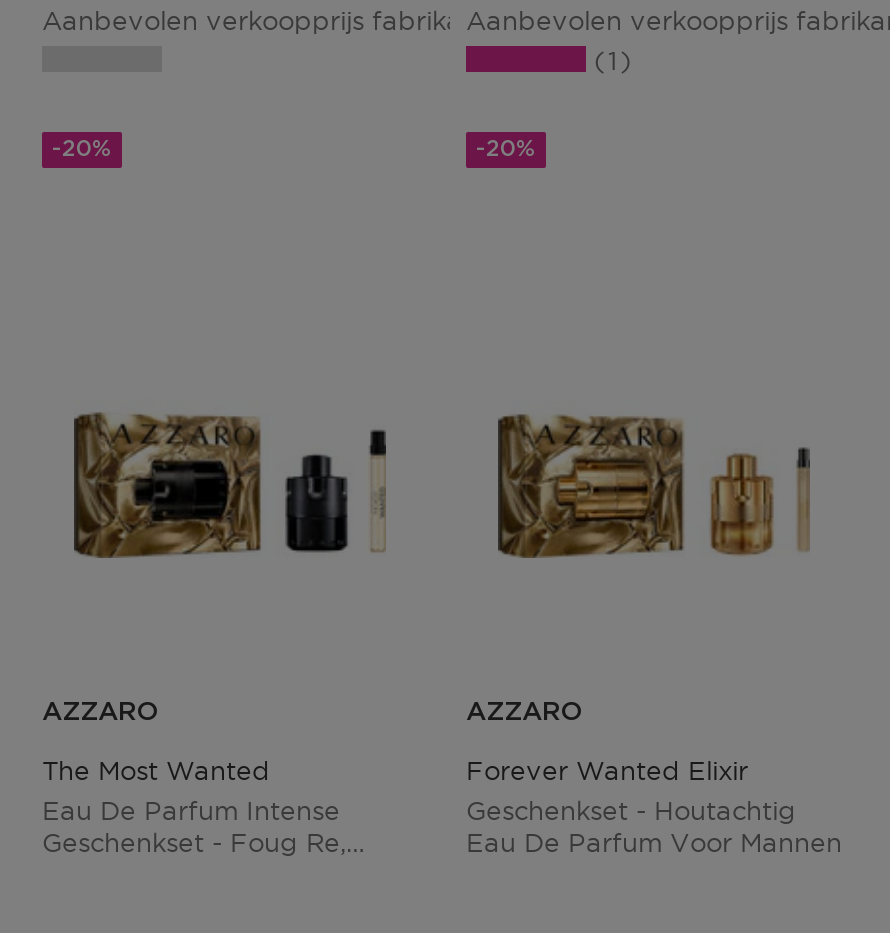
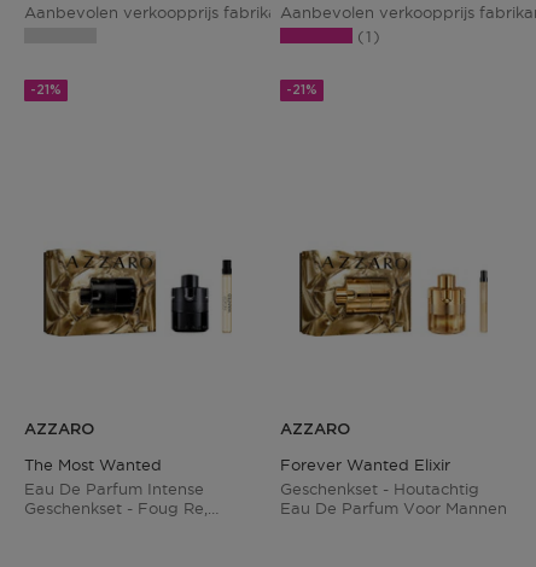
[52,138,112,160] -20% -> [30,83,62,96] -21%
[476,138,536,160] -20% -> [286,83,317,96] -21%

